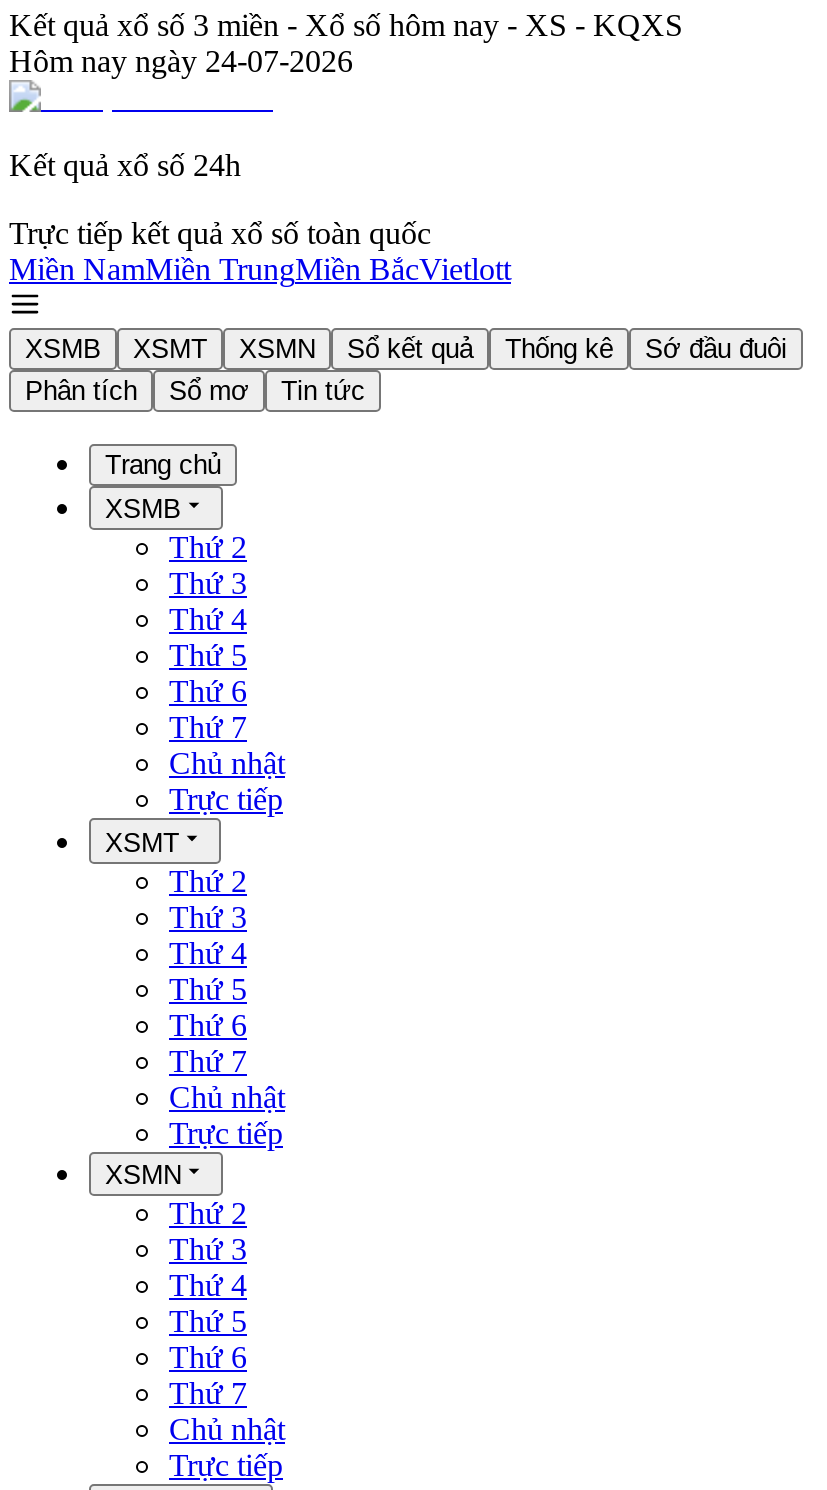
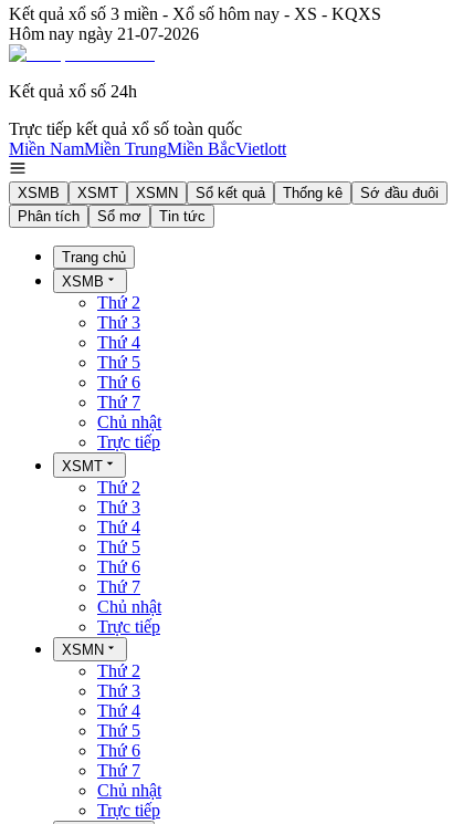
[9,44,353,78] Hôm nay ngày 24-07-2026 -> [9,24,199,43] Hôm nay ngày 21-07-2026

